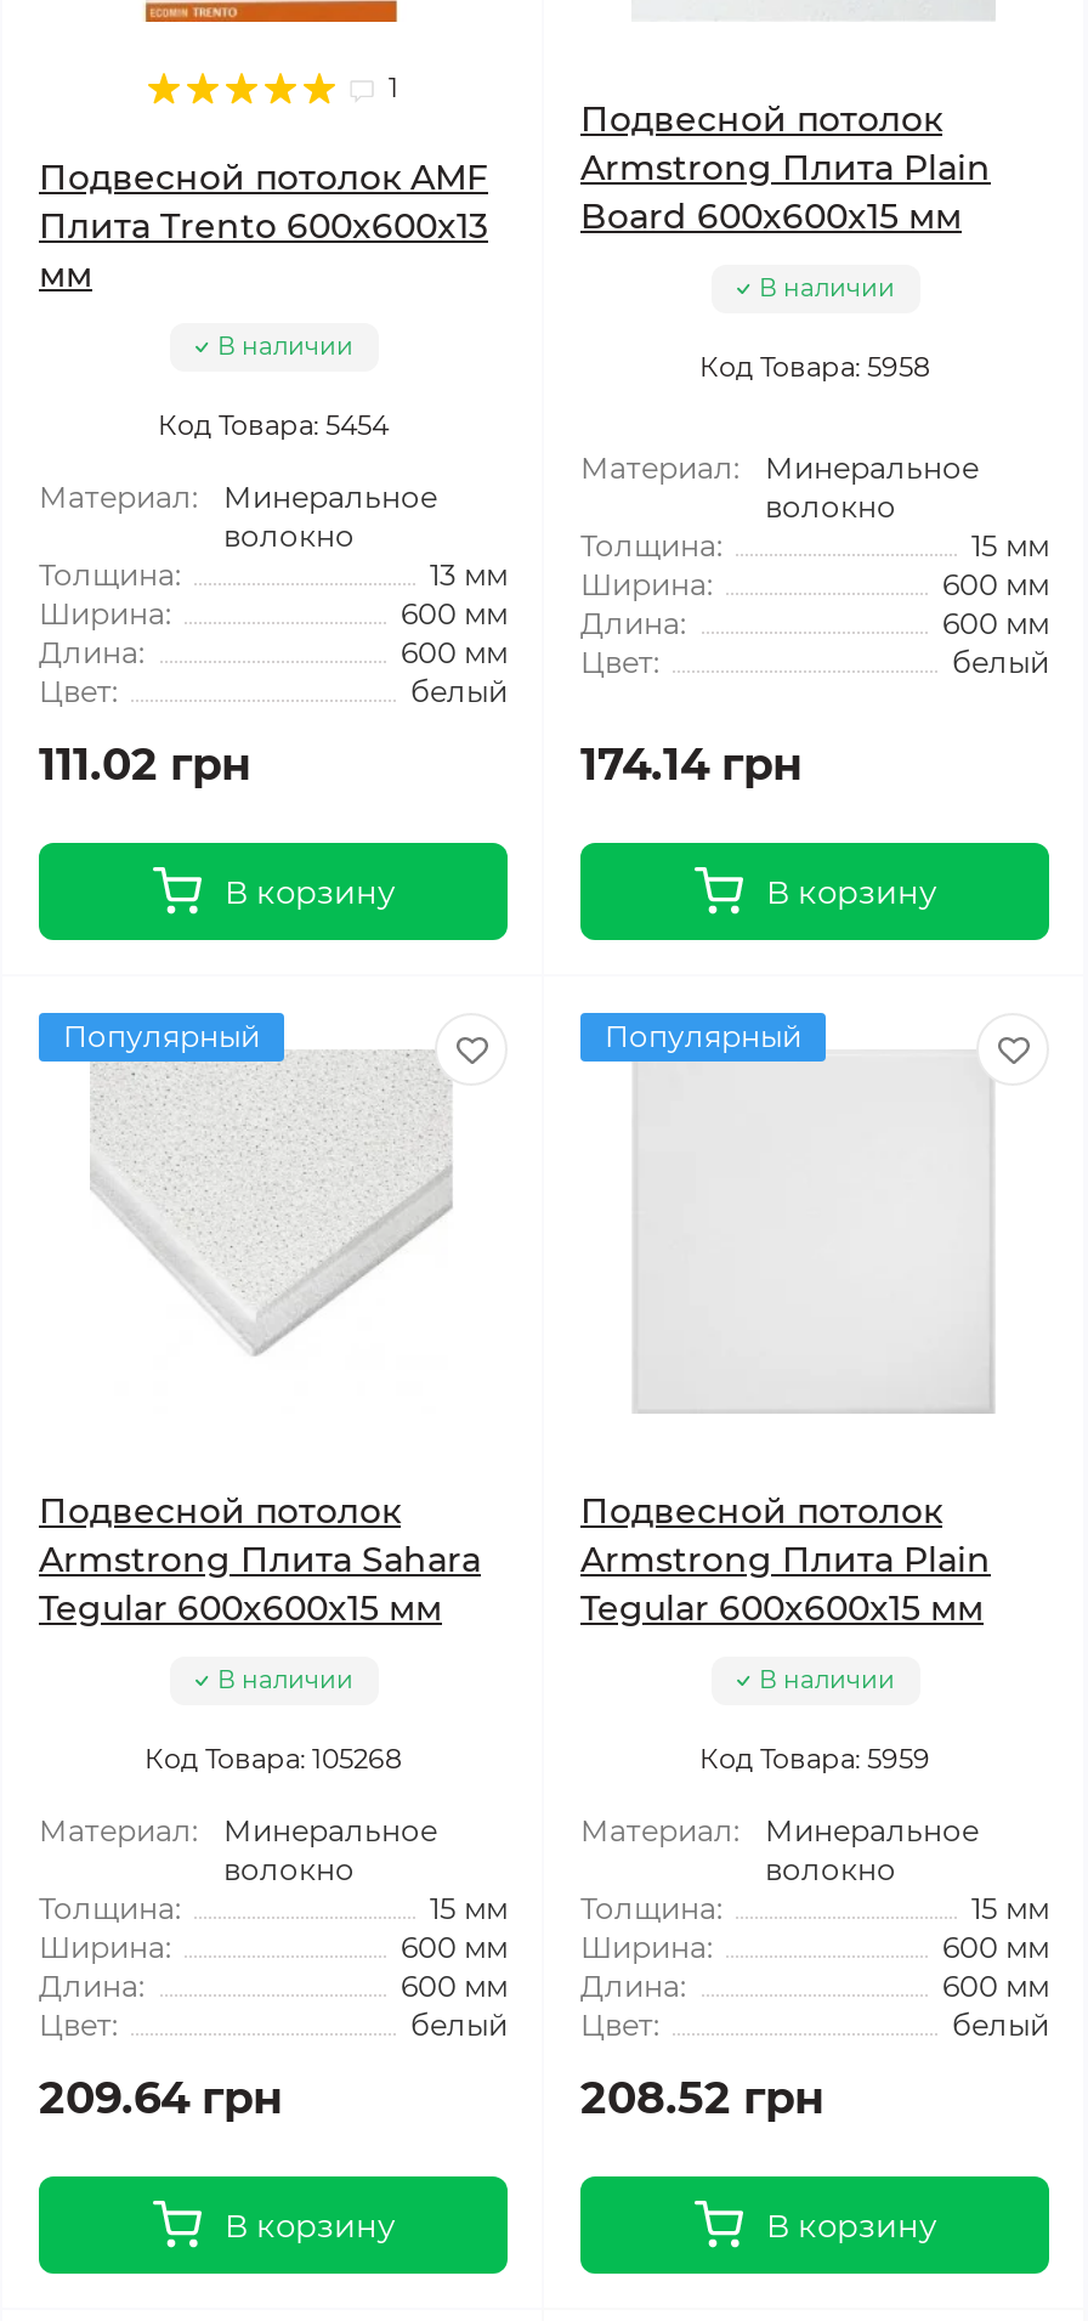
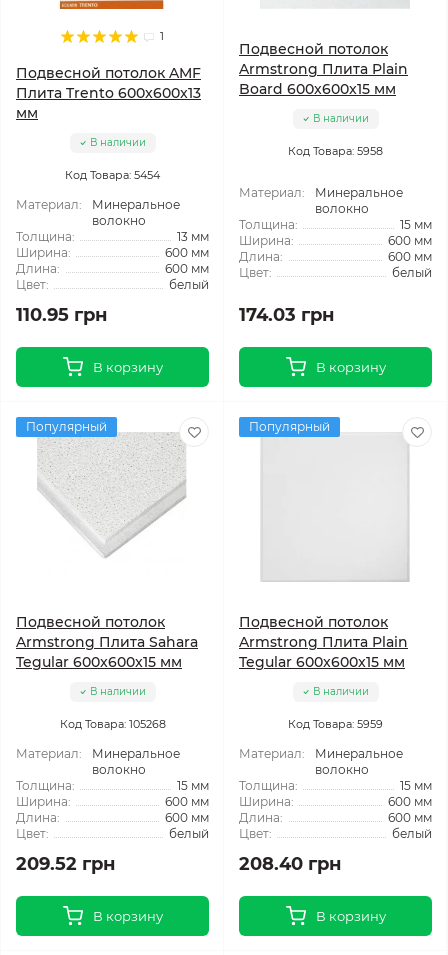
[39,738,250,792] 111.02 грн -> [16,304,107,326] 110.95 грн
[580,738,801,792] 174.14 грн -> [239,304,334,326] 174.03 грн
[39,2072,282,2125] 209.64 грн -> [16,853,115,875] 209.52 грн
[580,2072,823,2125] 208.52 грн -> [239,853,341,875] 208.40 грн

